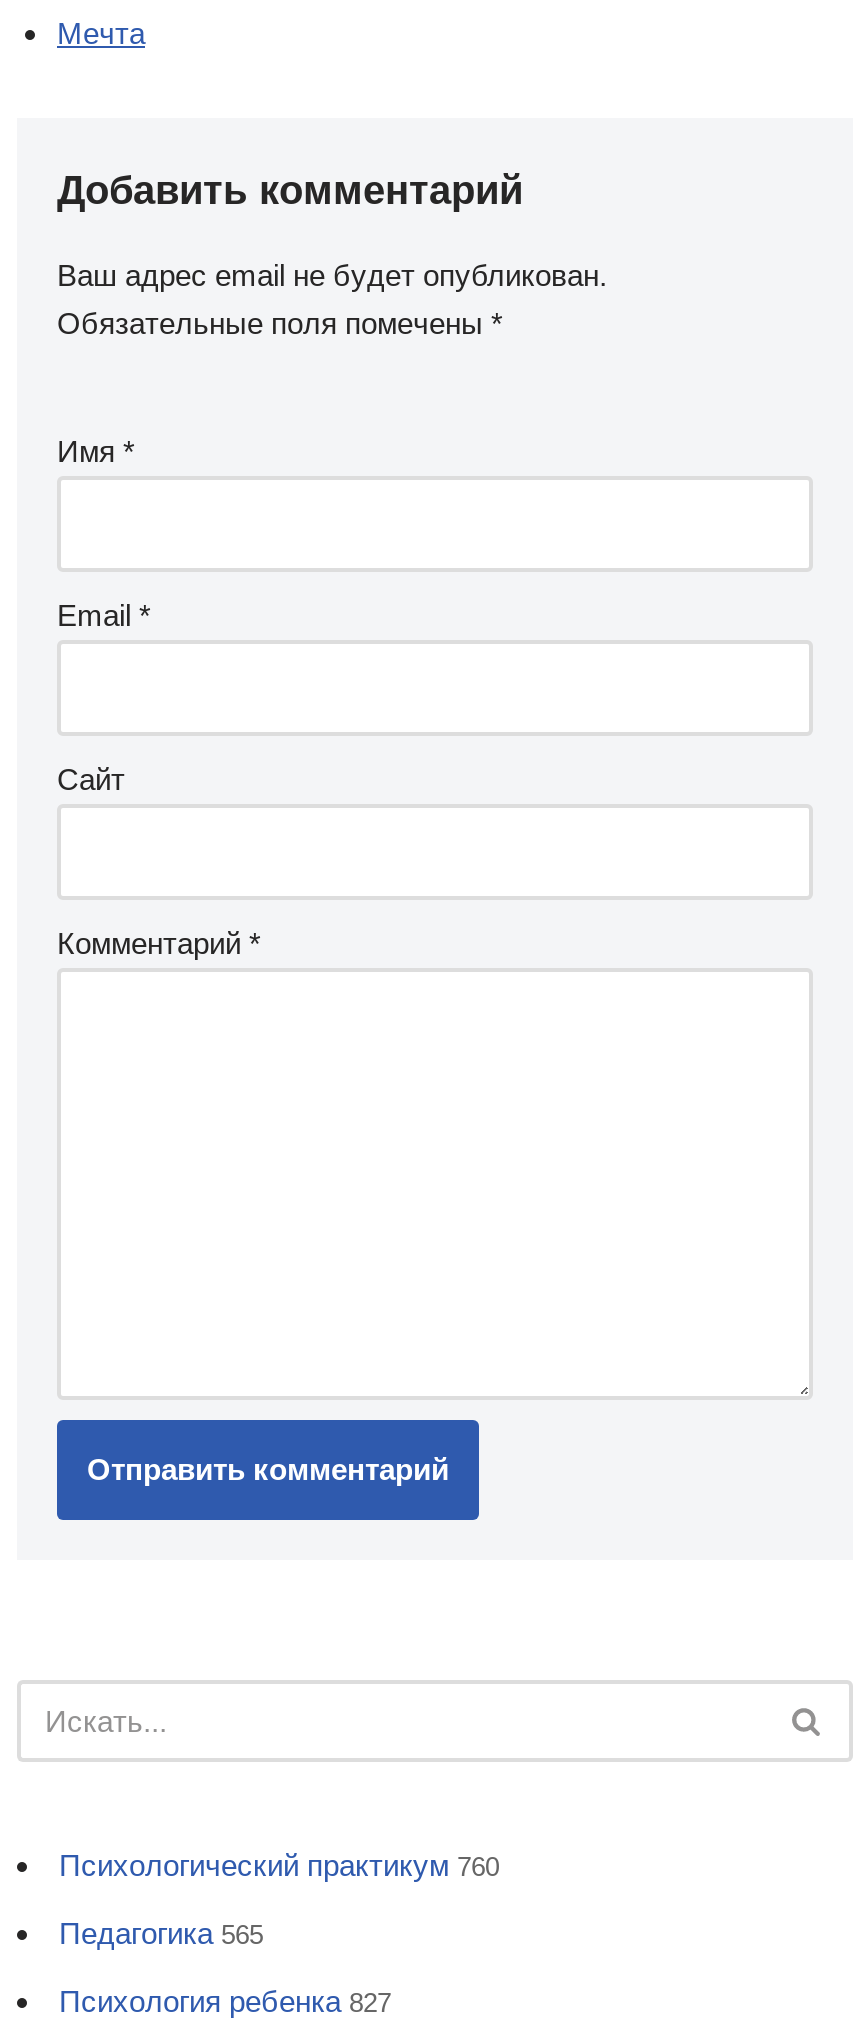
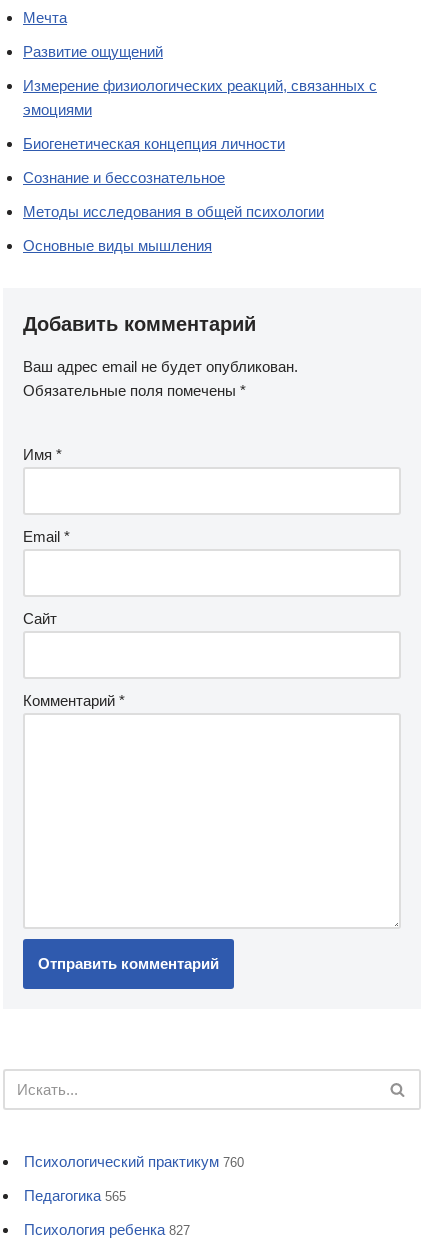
none -> [23,43,377,254] Развитие ощущений | Измерение физиологических реакций, связанных с | эмоциями | Биогенетическая концепция личности | Сознание и бессознательное | Методы исследования в общей психологии | Основные виды мышления

